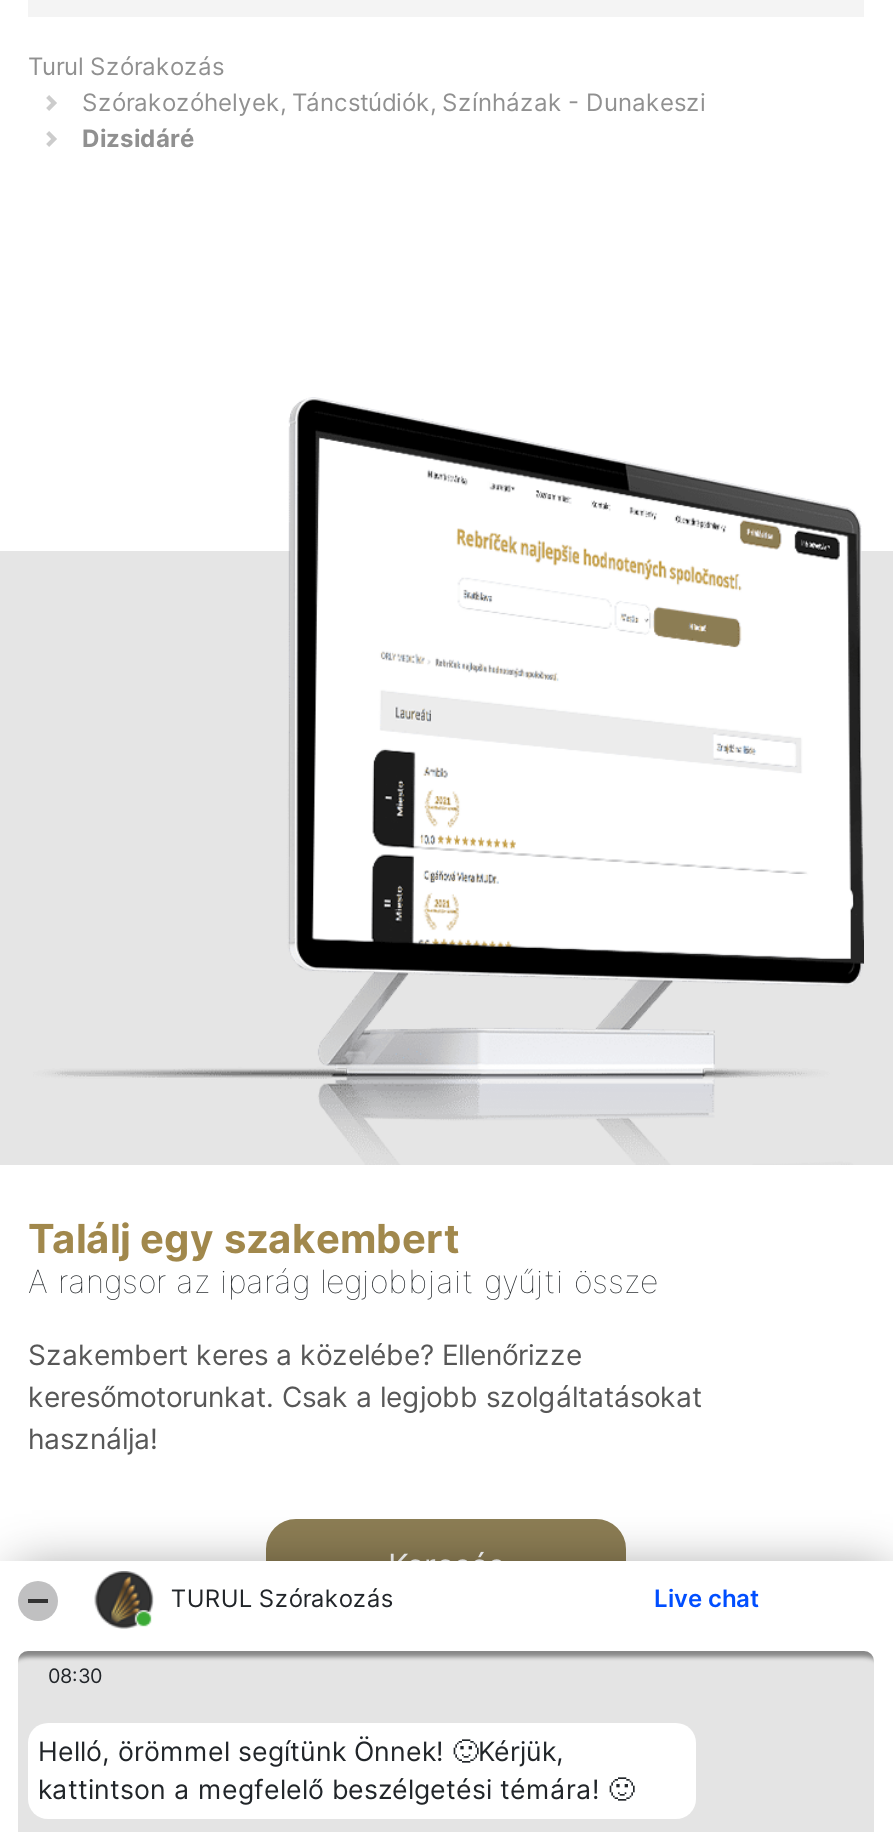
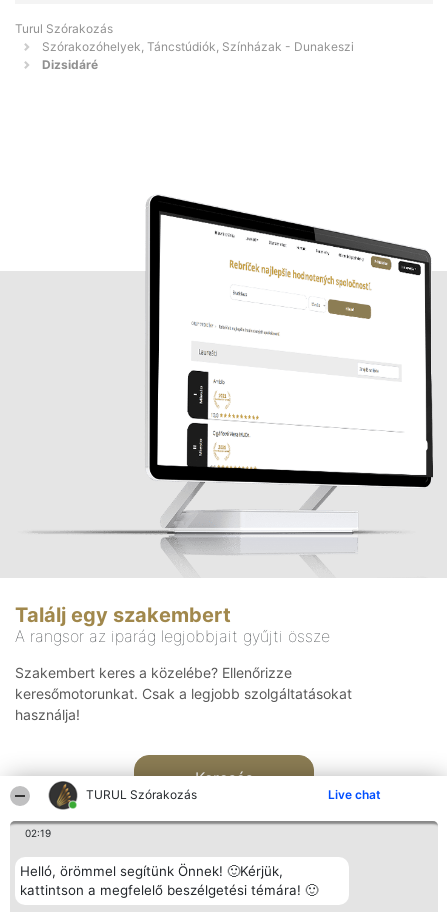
[48,1663,102,1687] 08:30 -> [25,827,51,839] 02:19

